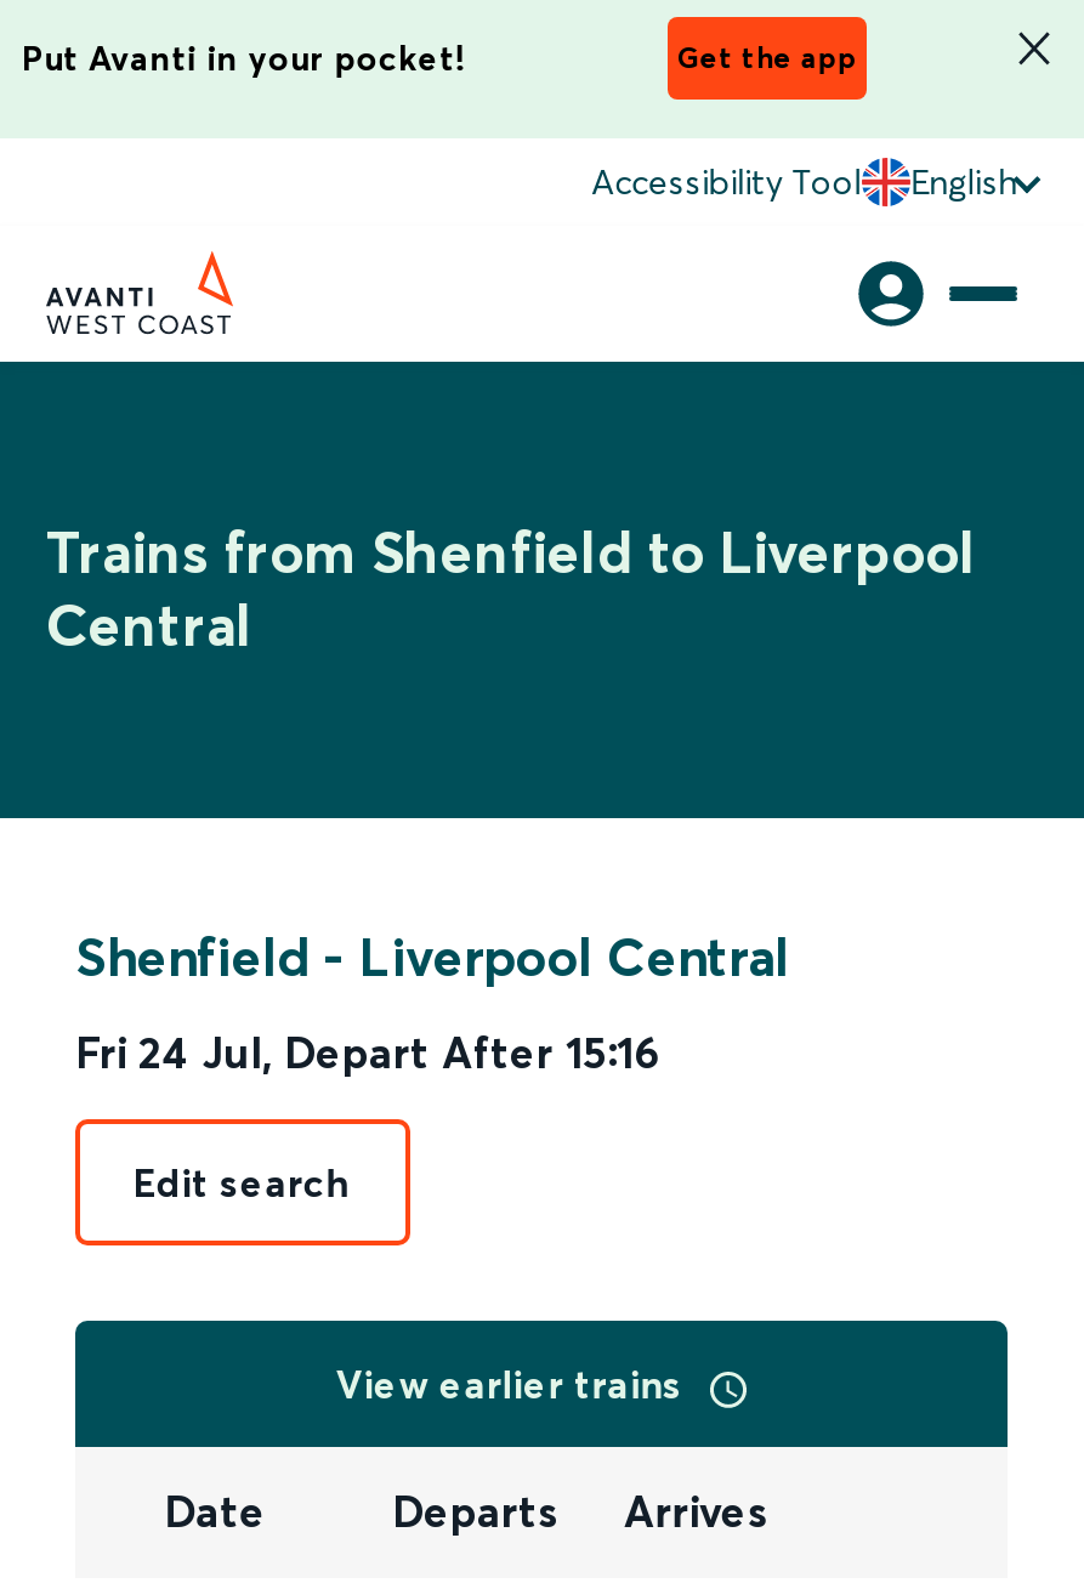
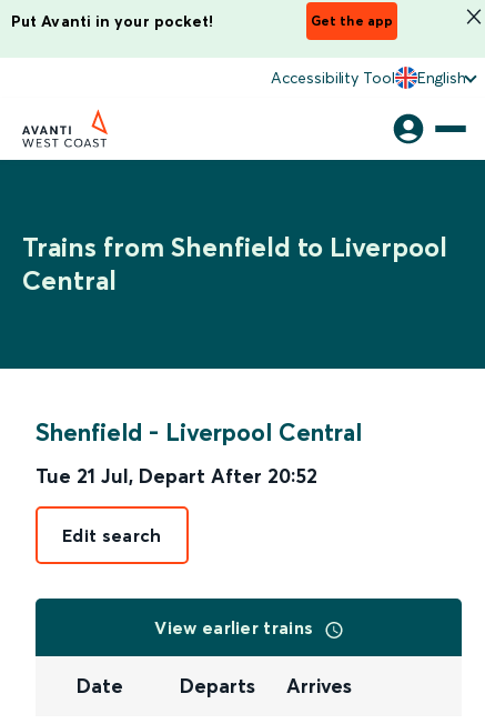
[75,1025,660,1080] Fri 24 Jul, Depart After 15:16 -> [36,463,317,489] Tue 21 Jul, Depart After 20:52

